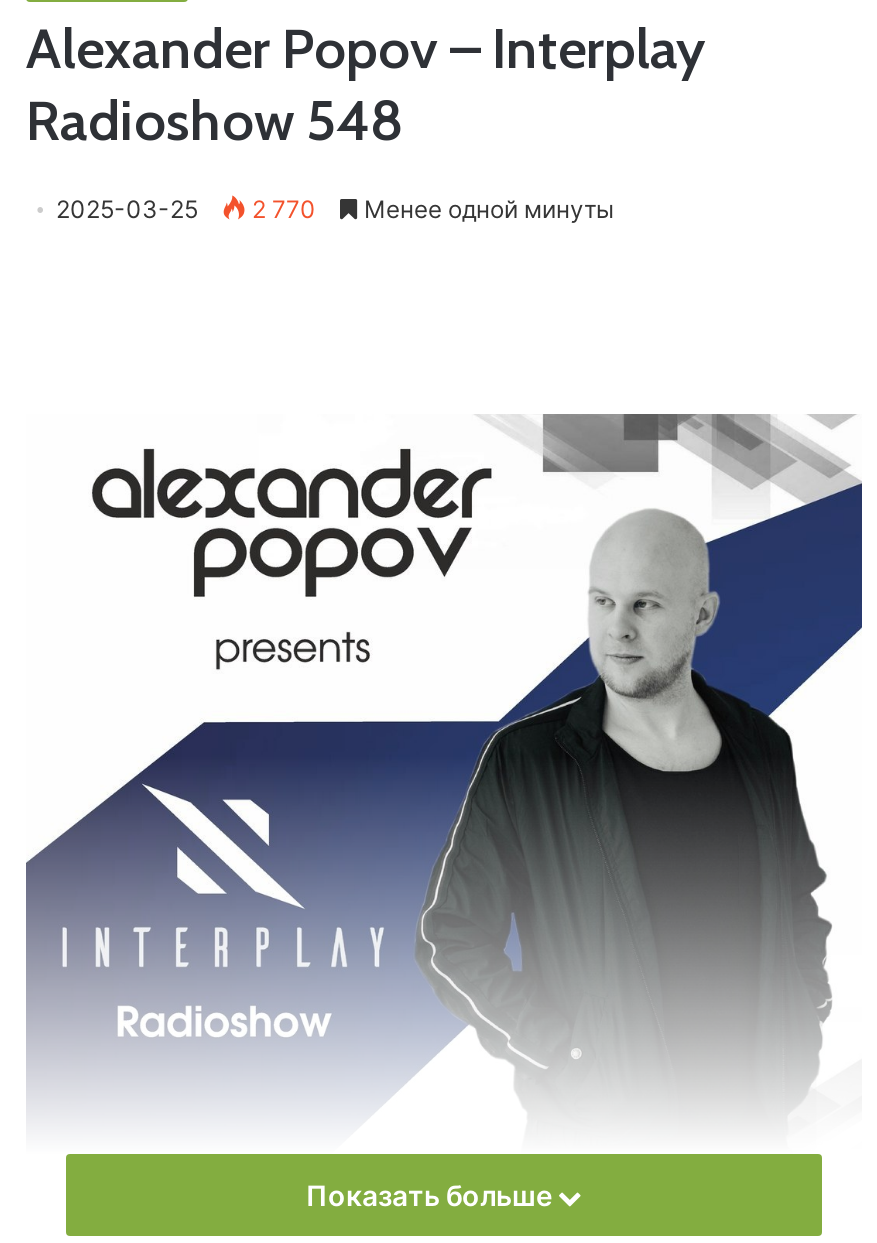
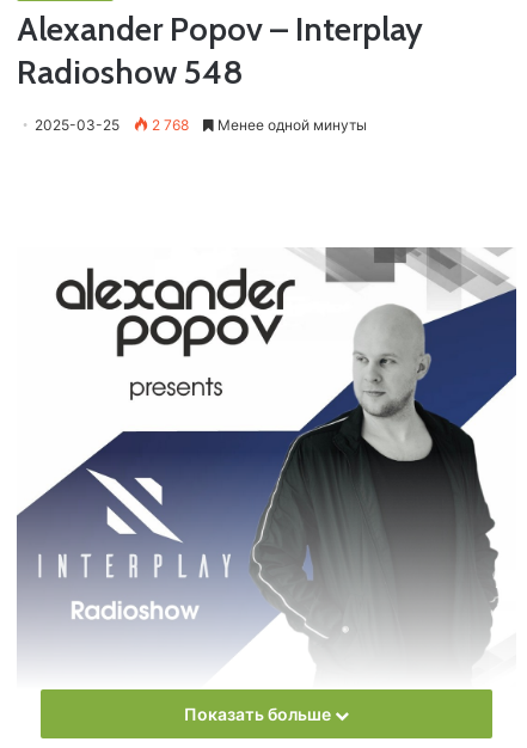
[56,194,614,224] 2025-03-25 2 770 Менее одной минуты -> [35,116,367,134] 2025-03-25 2 768 Менее одной минуты

